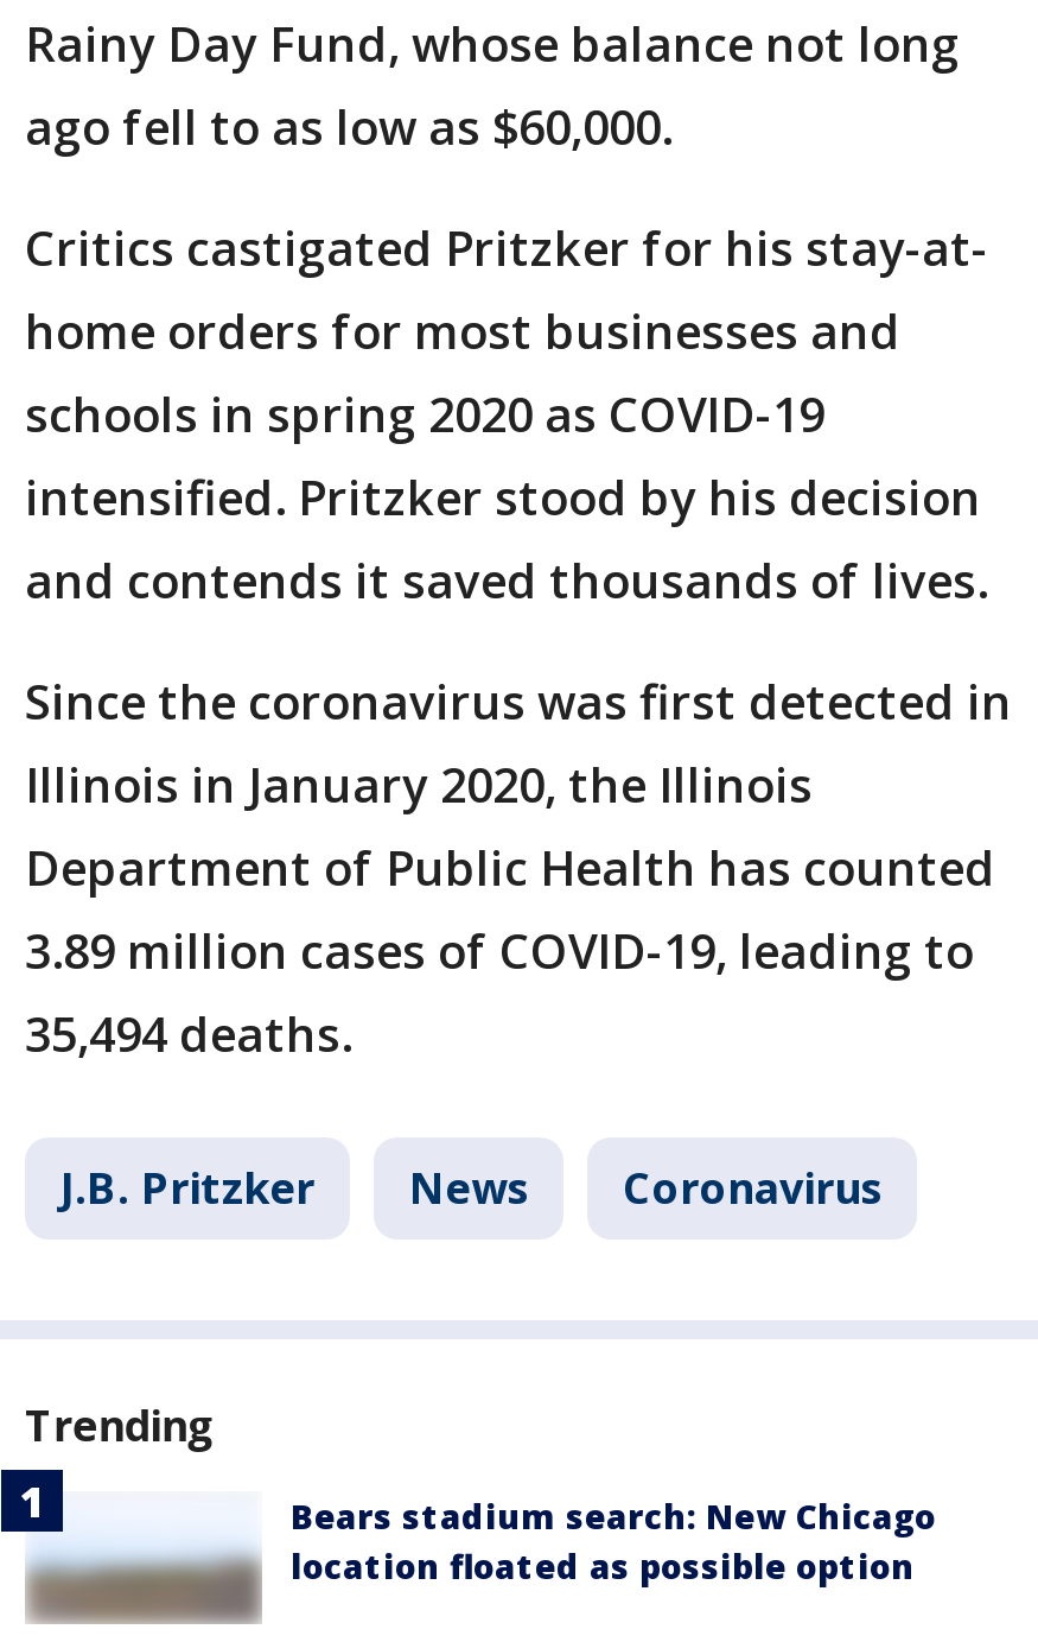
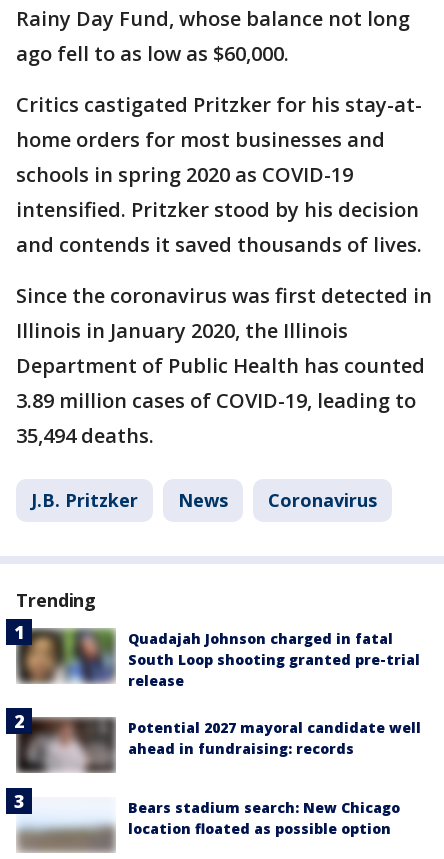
none -> [5,707,117,774] [image]
none -> [15,627,421,758] [image] | Quadajah Johnson charged in fatal | South Loop shooting granted pre-trial | release | Potential 2027 mayoral candidate well | ahead in fundraising: records

